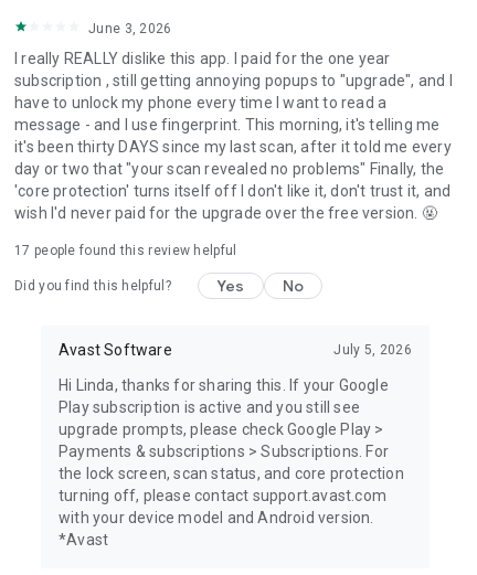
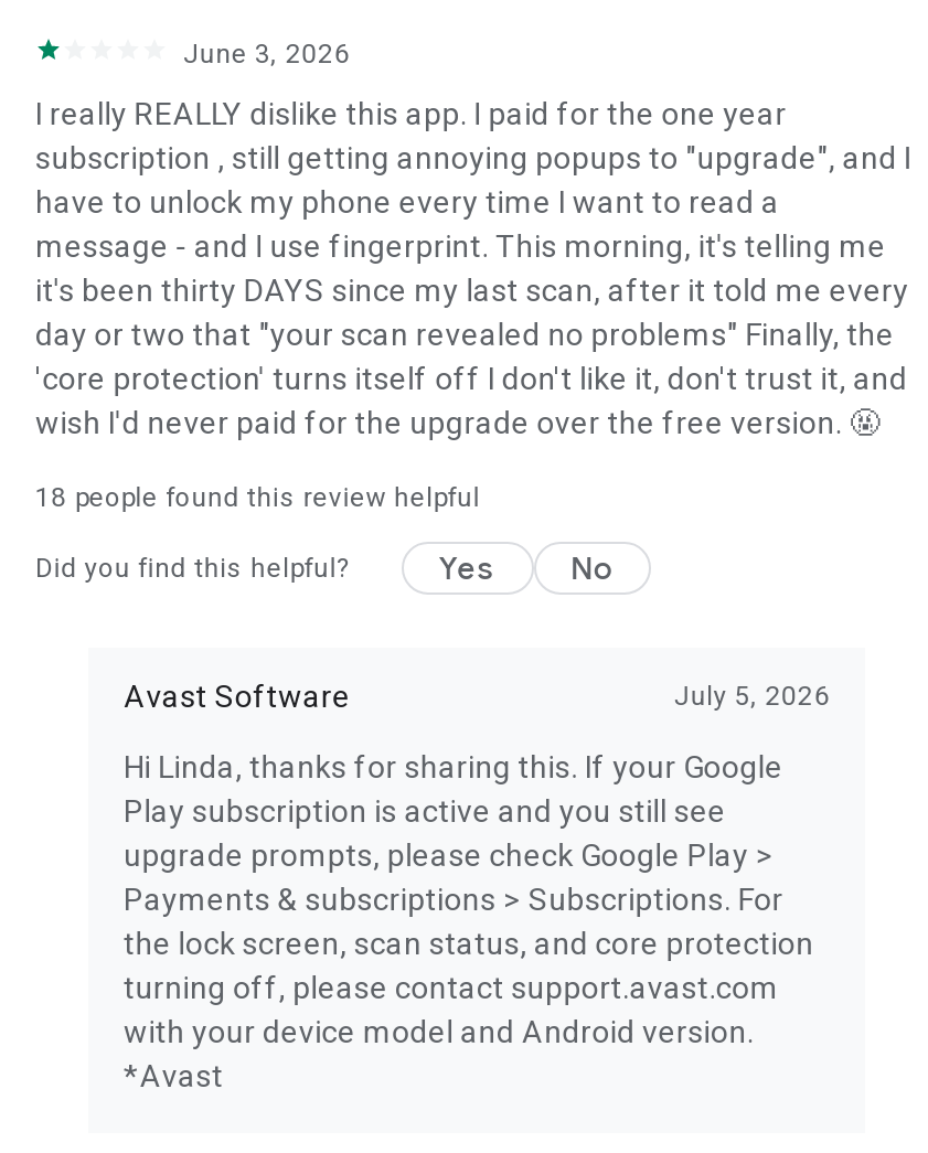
[14,243,237,258] 17 people found this review helpful -> [35,482,480,513] 18 people found this review helpful

